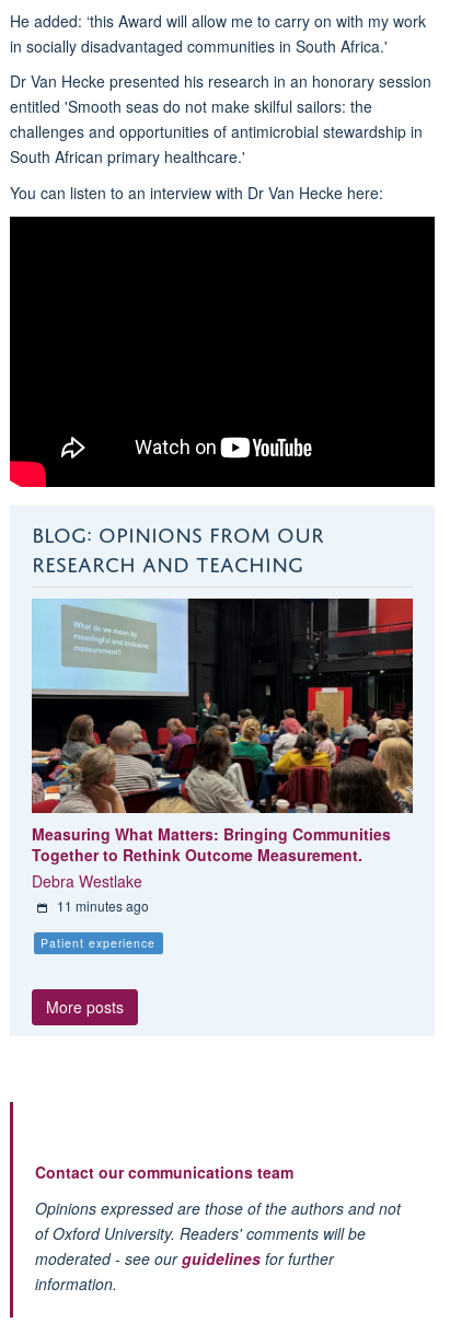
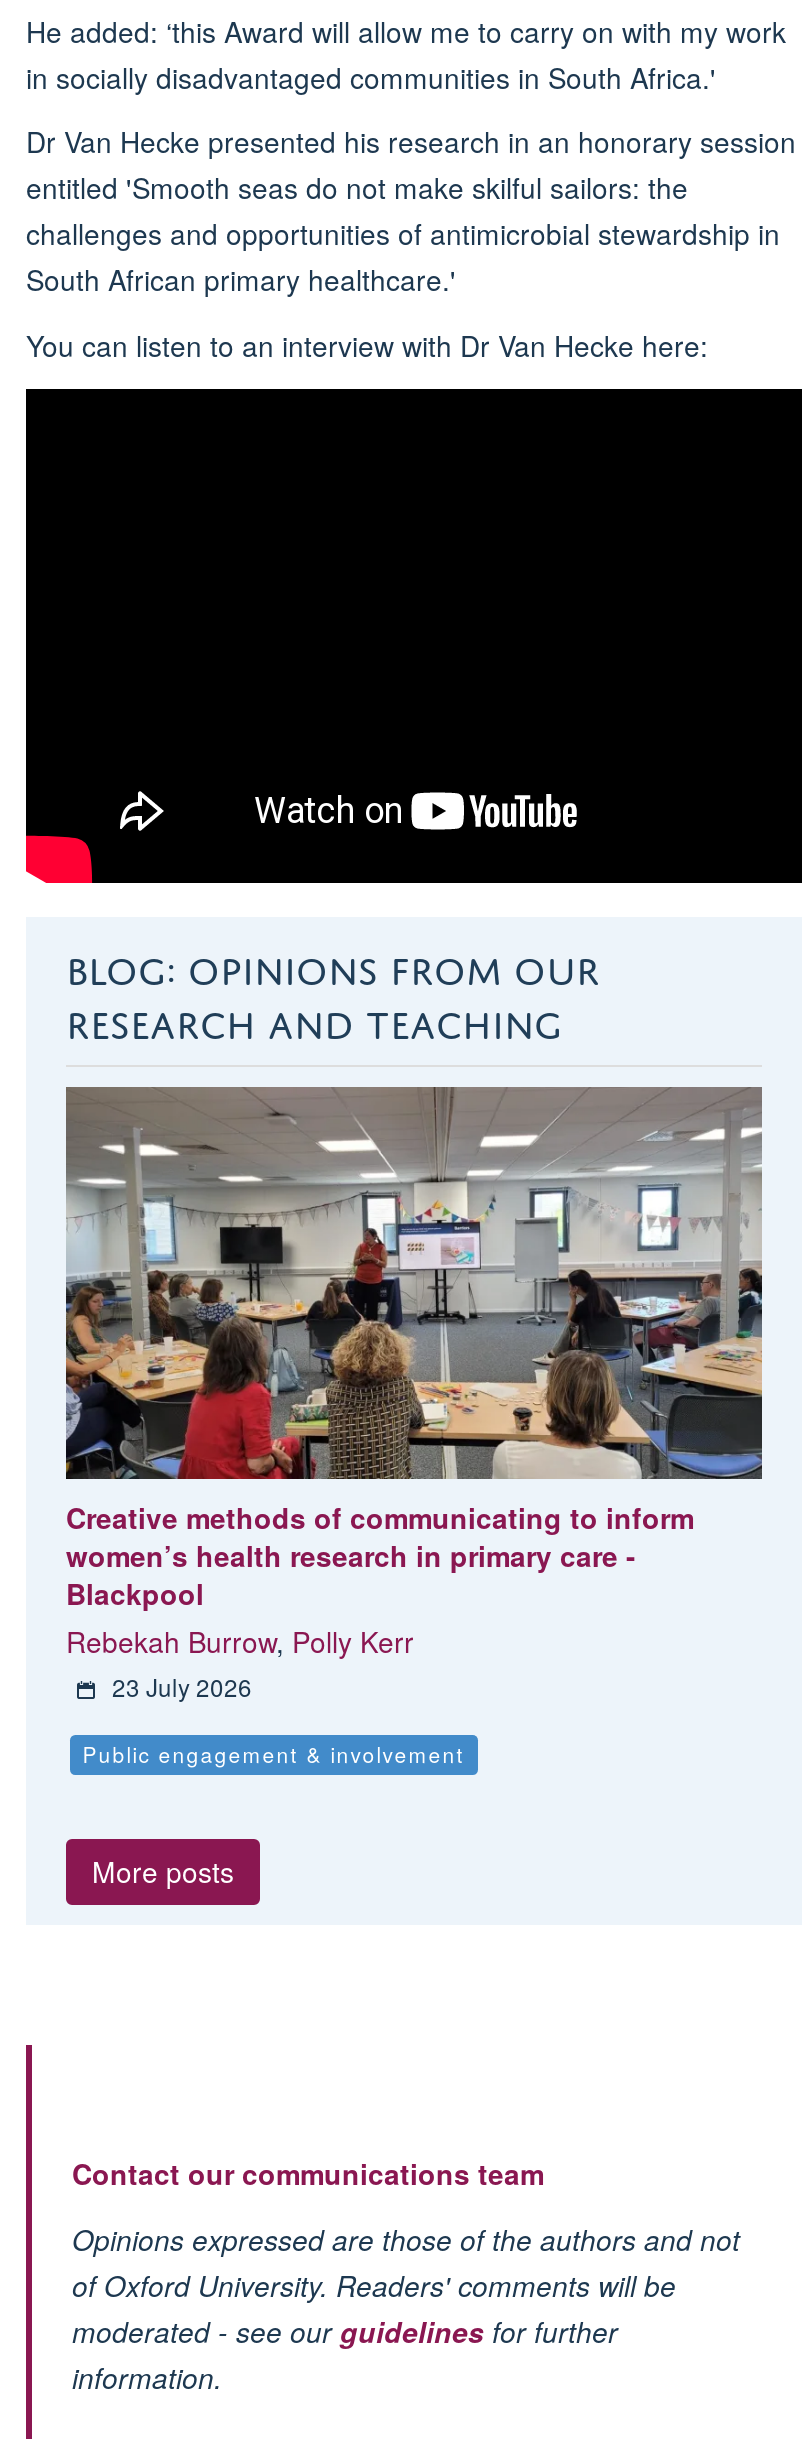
[32,597,414,914] [image] | Measuring What Matters: Bringing Communities | Together to Rethink Outcome Measurement. | Debra Westlake | 11 minutes ago -> [64,1085,762,1702] [image] | Creative methods of communicating to inform | women’s health research in primary care - | Blackpool | Rebekah Burrow, Polly Kerr | 23 July 2026
[41,934,156,950] Patient experience -> [83,1738,465,1768] Public engagement & involvement

